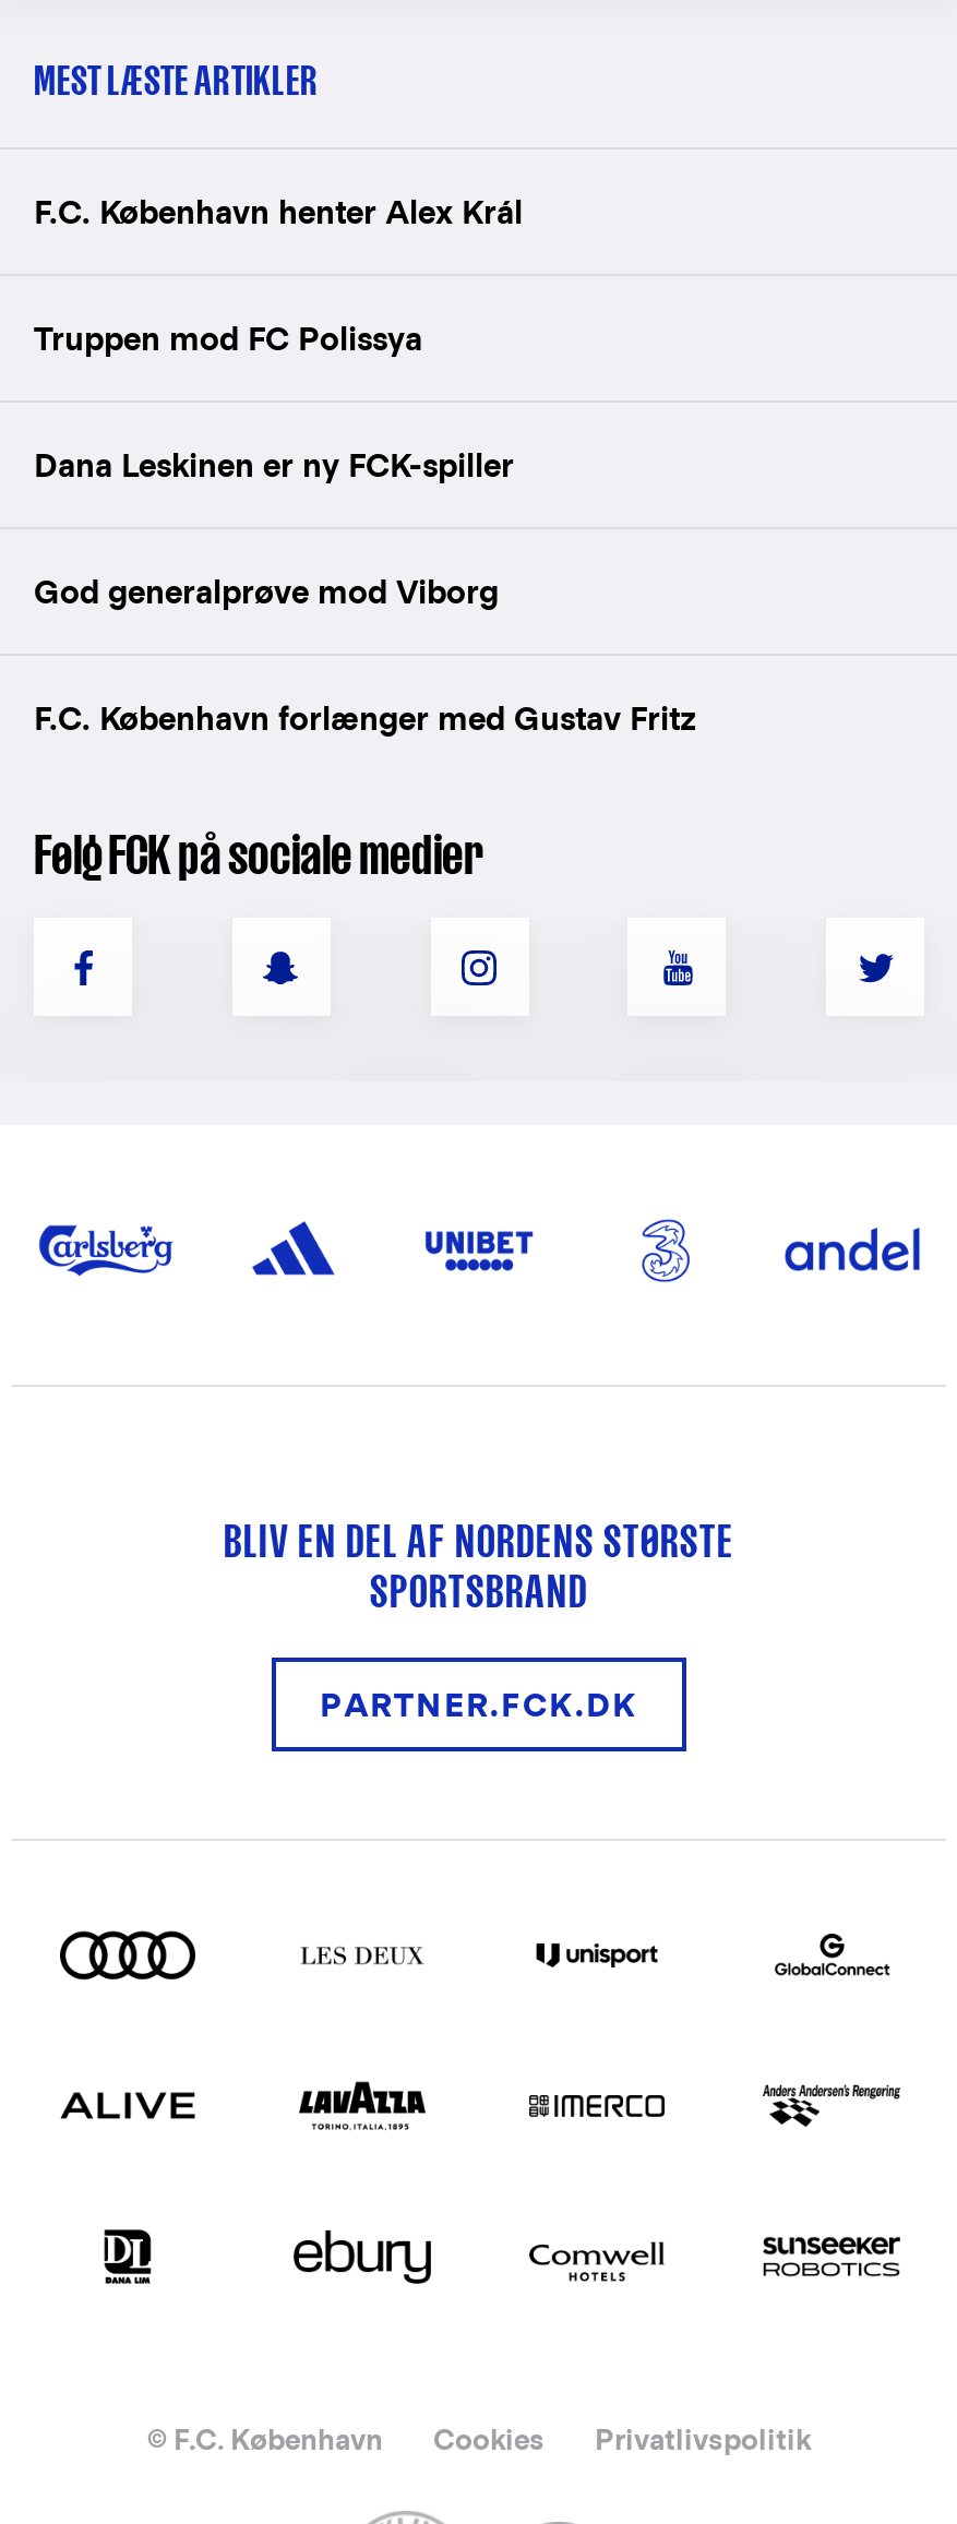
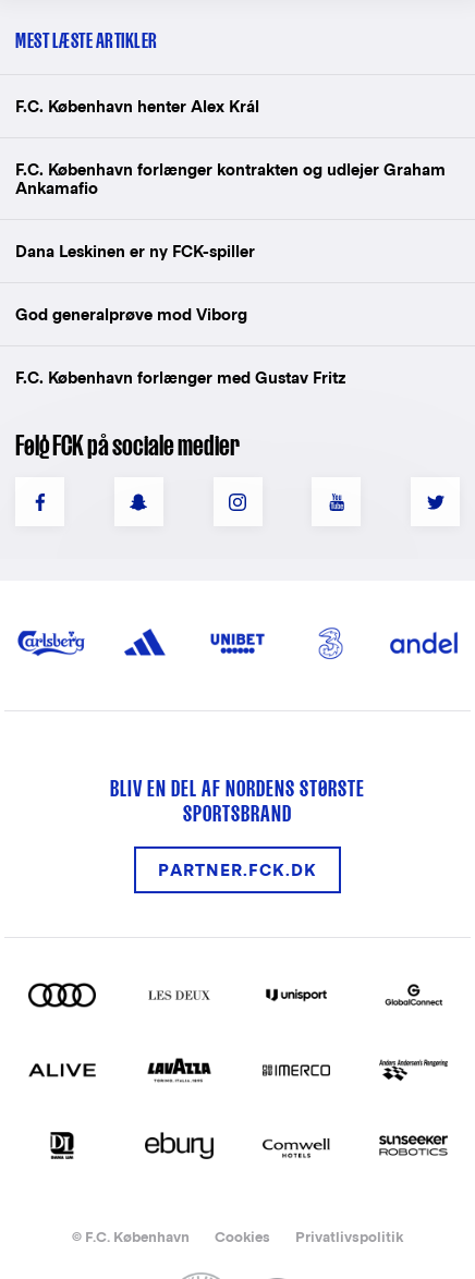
[34,320,422,357] Truppen mod FC Polissya -> [15,160,446,198] F.C. København forlænger kontrakten og udlejer Graham | Ankamafio

